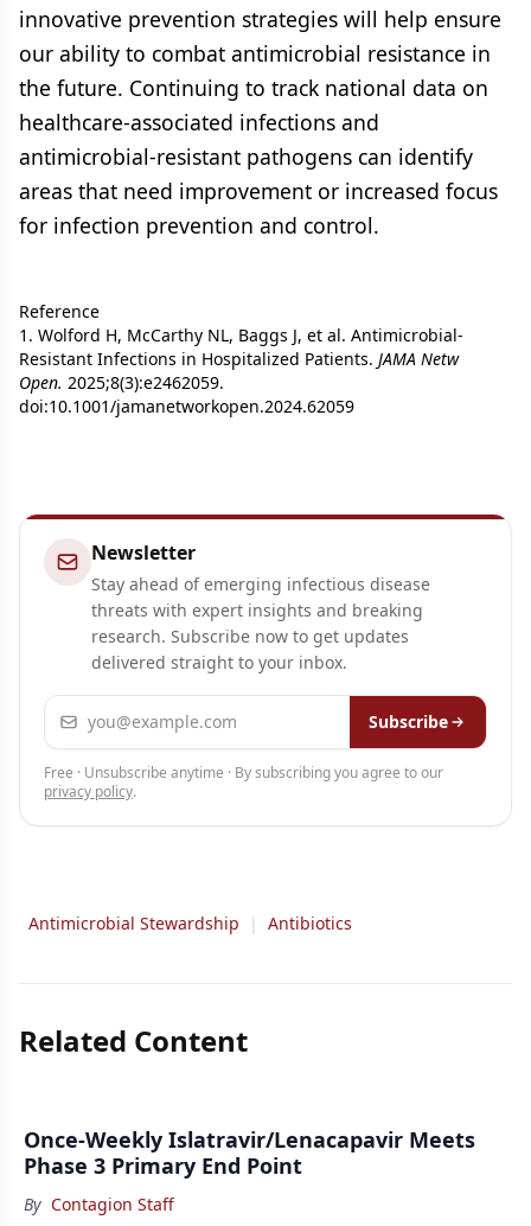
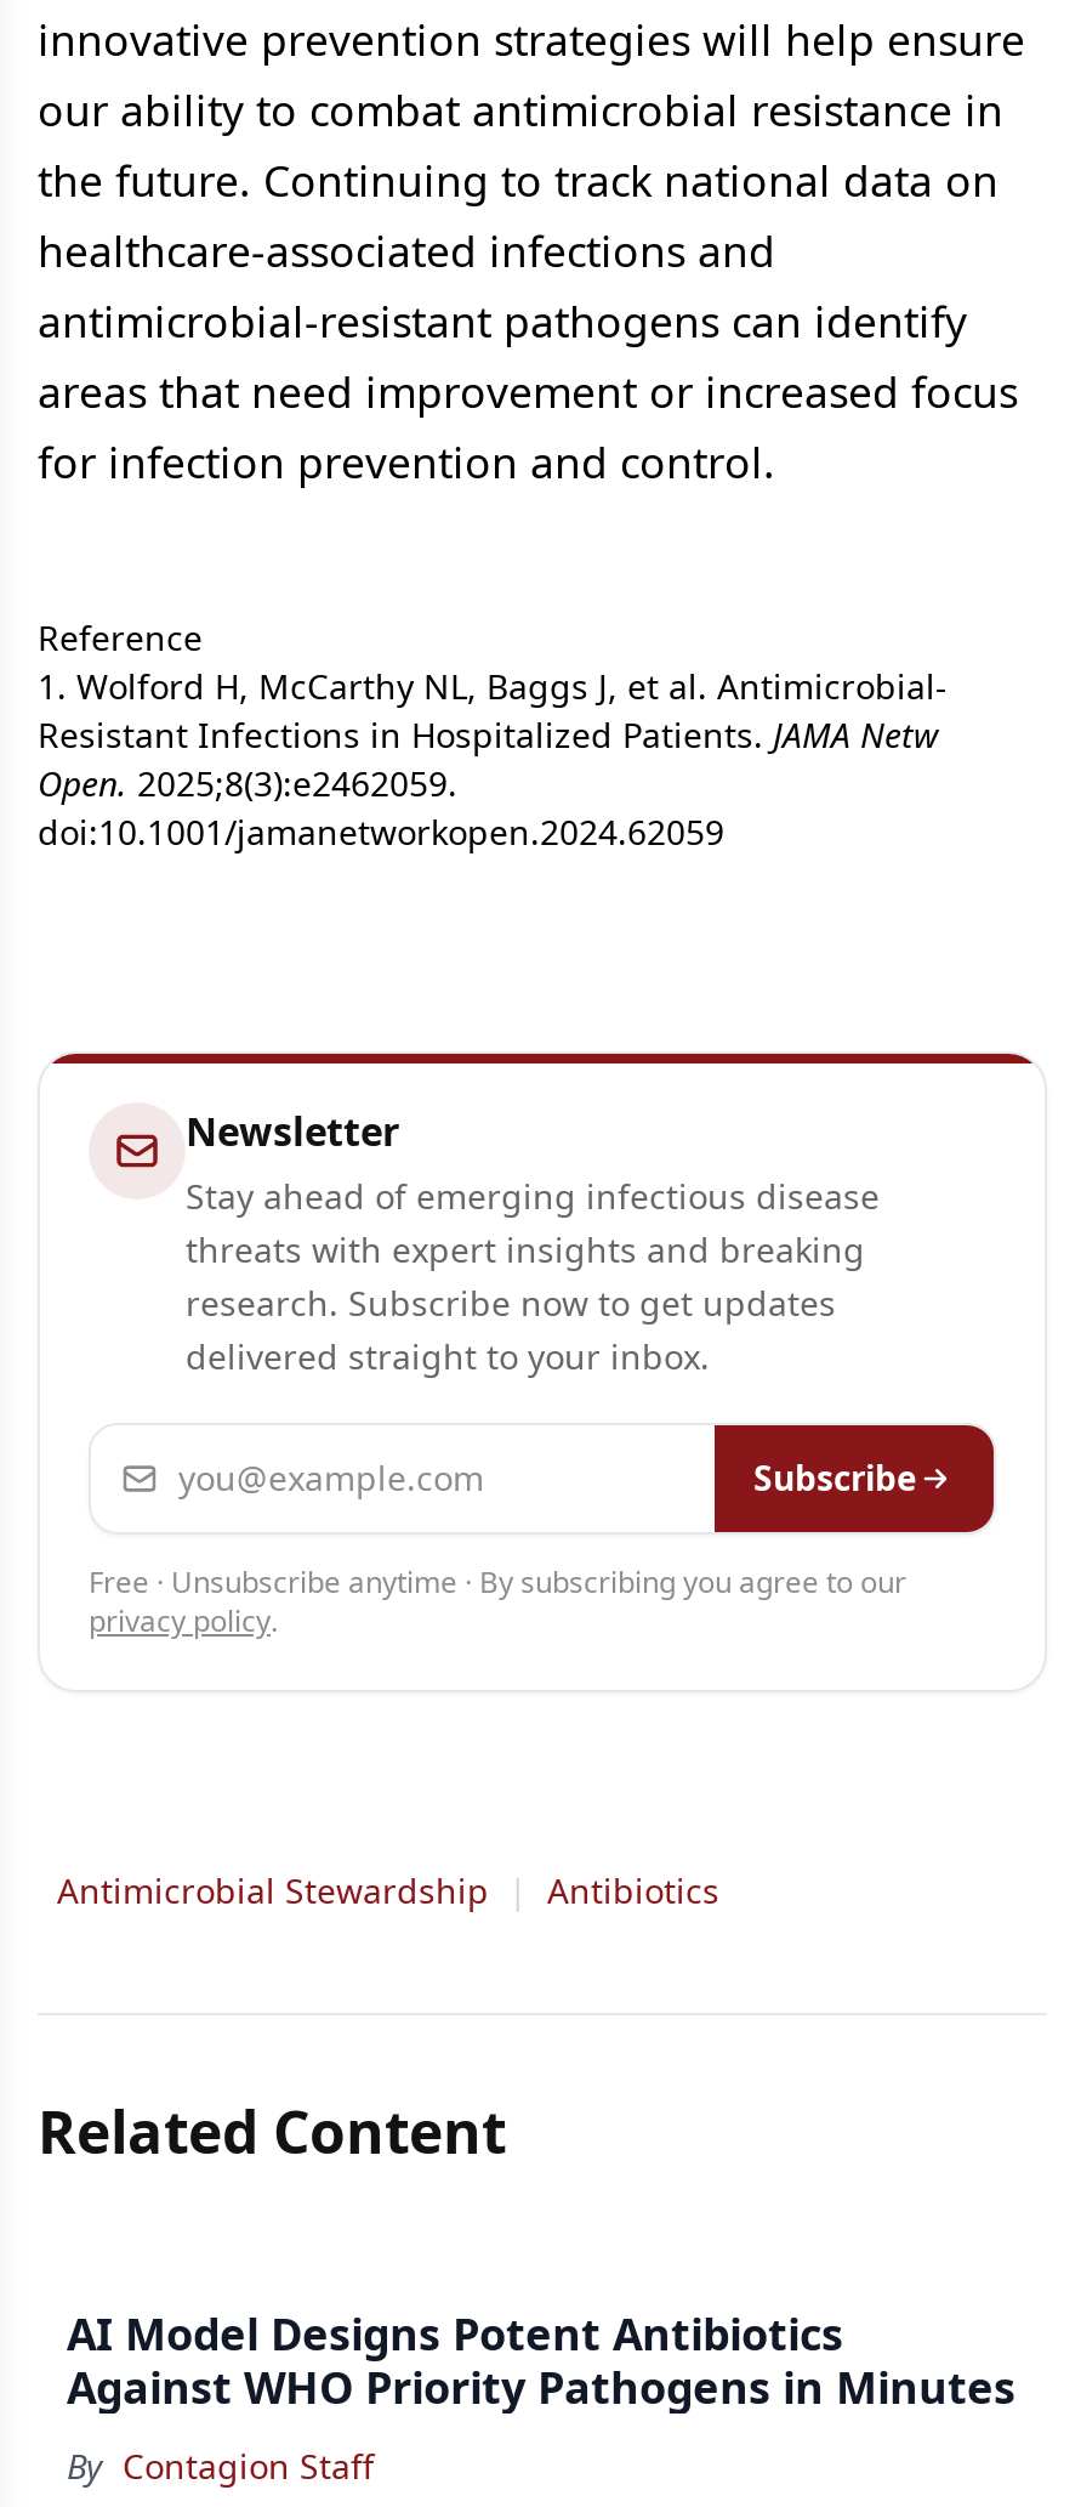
[24,1125,475,1180] Once-Weekly Islatravir/Lenacapavir Meets | Phase 3 Primary End Point -> [67,2304,1015,2416] AI Model Designs Potent Antibiotics | Against WHO Priority Pathogens in Minutes

